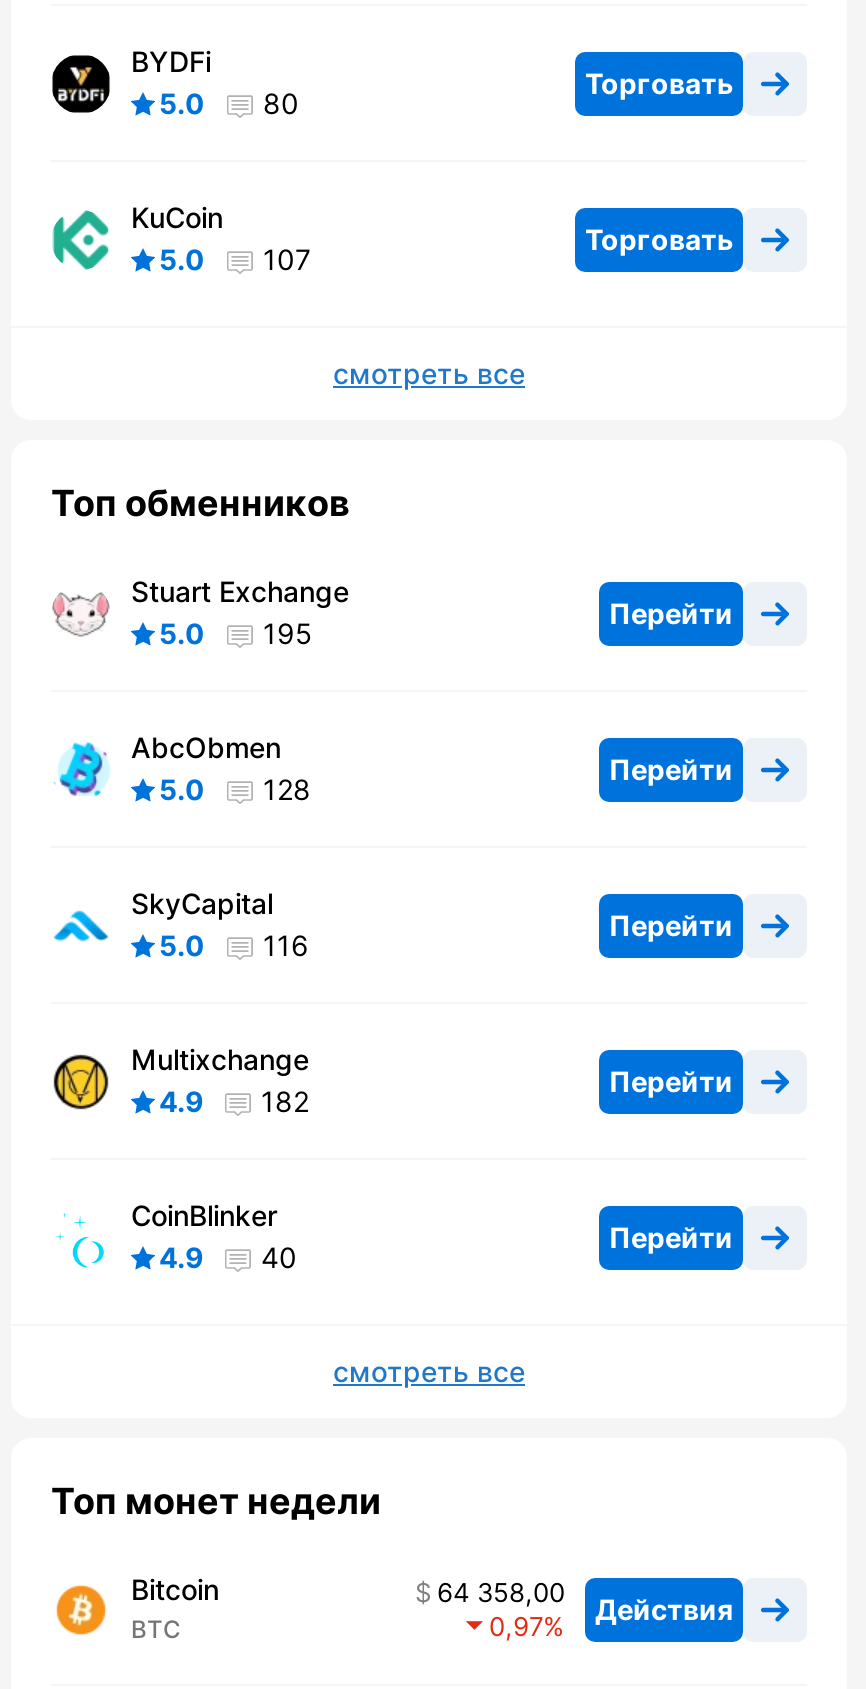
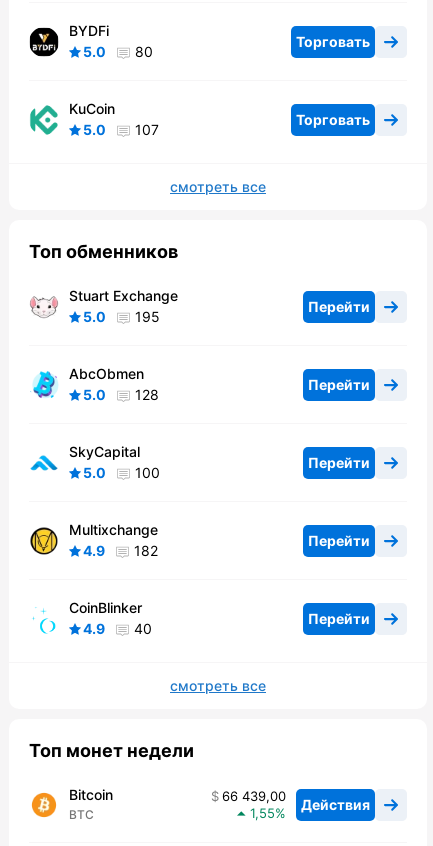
[159,929,309,963] 5.0 116 -> [83,464,160,481] 5.0 100
[437,1577,733,1626] 64 358,00 Действия -> [222,788,370,813] 66 439,00 Действия
[489,1611,543,1643] 0,97 -> [250,805,275,821] 1,55

